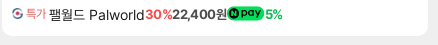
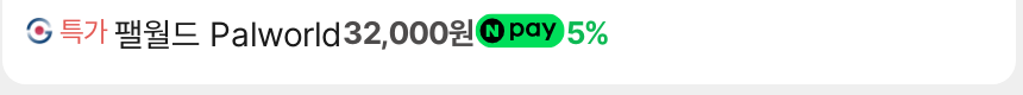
[26,5,226,22] 특가 팰월드 Palworld30%22,400원 -> [59,12,473,52] 특가 팰월드 Palworld32,000원

